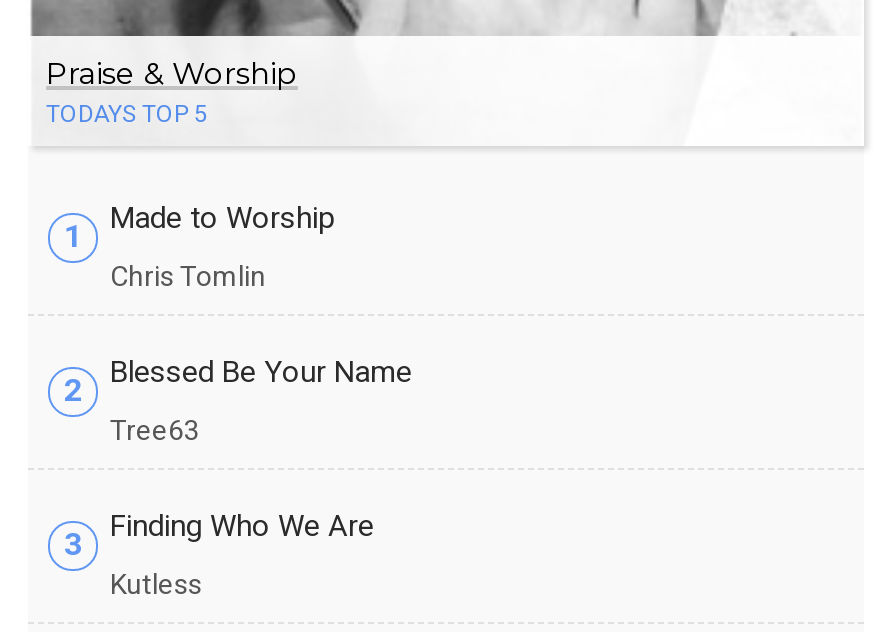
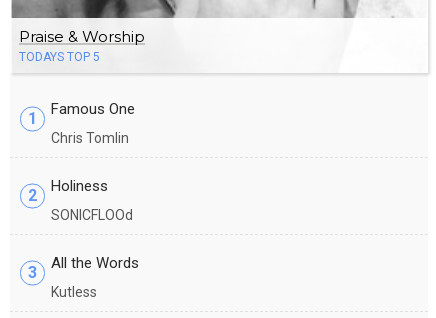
[110,199,334,235] Made to Worship -> [51,100,135,118] Famous One
[110,353,412,389] Blessed Be Your Name -> [51,177,108,195] Holiness
[110,413,200,445] Tree63 -> [51,207,133,223] SONICFLOOd
[110,507,374,543] Finding Who We Are -> [51,254,139,272] All the Words

